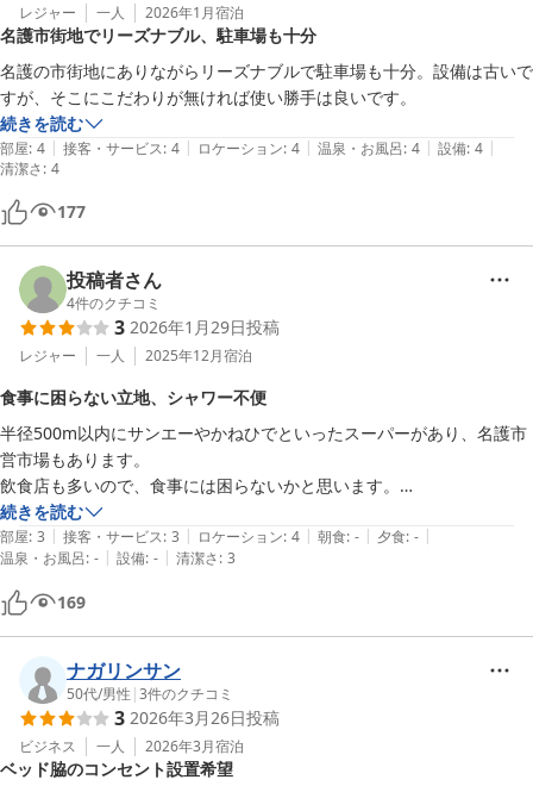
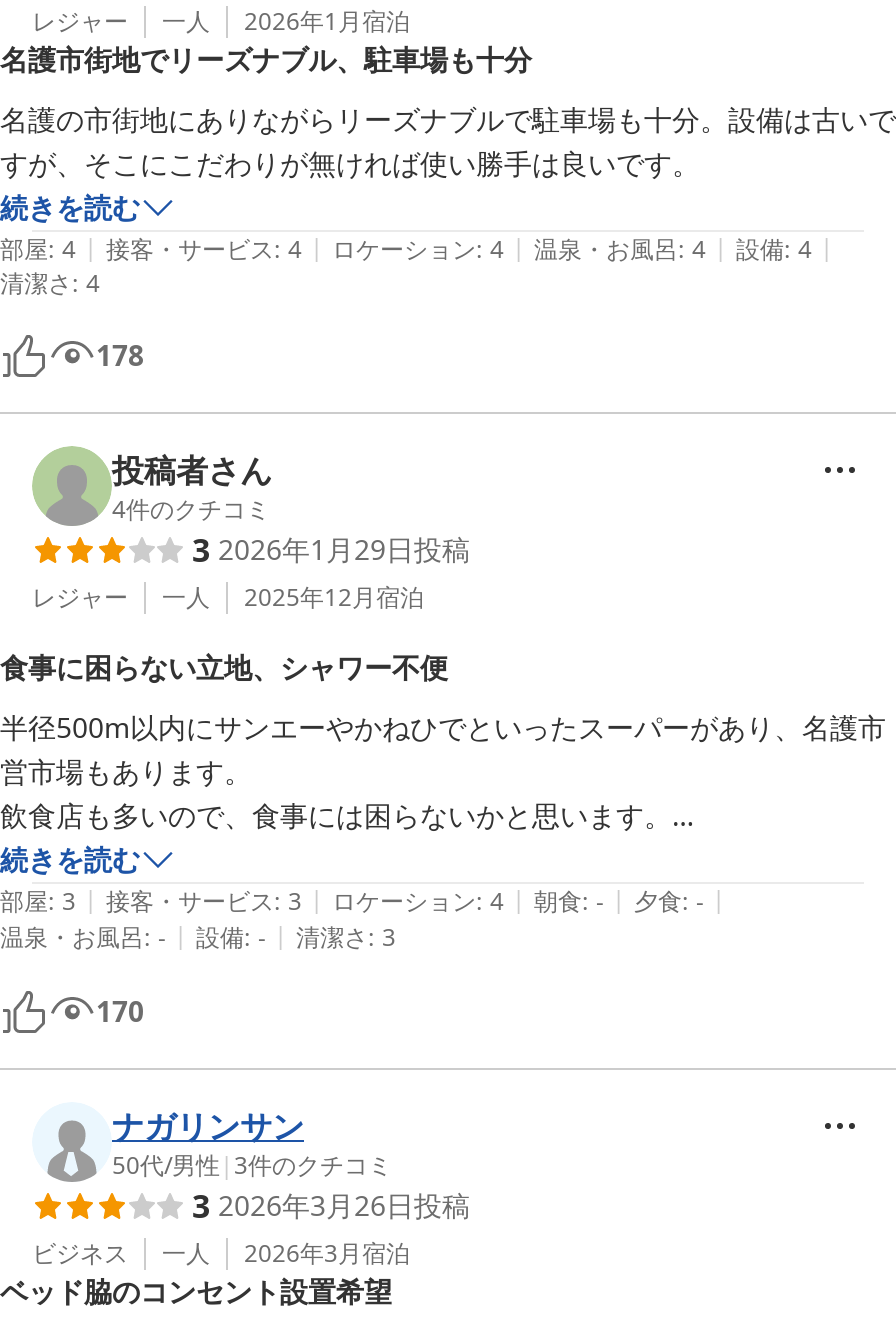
[57,200,86,223] 177 -> [96,336,144,374] 178
[57,591,86,613] 169 -> [96,992,144,1030] 170

